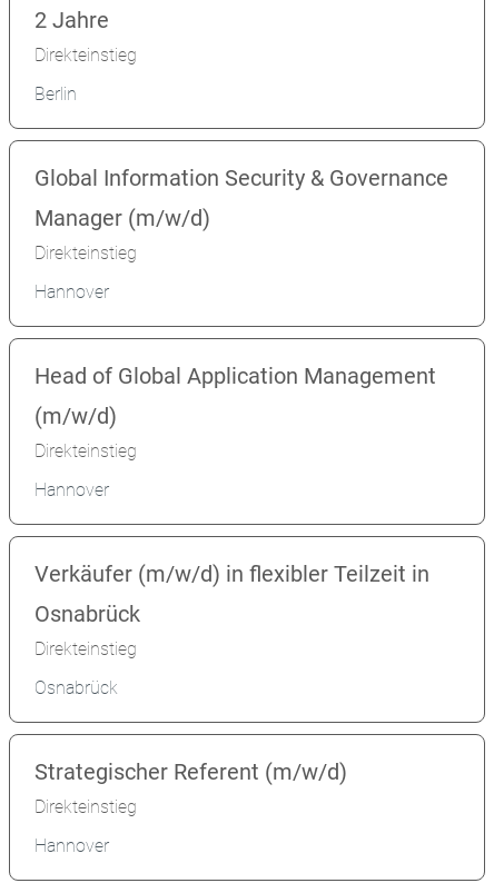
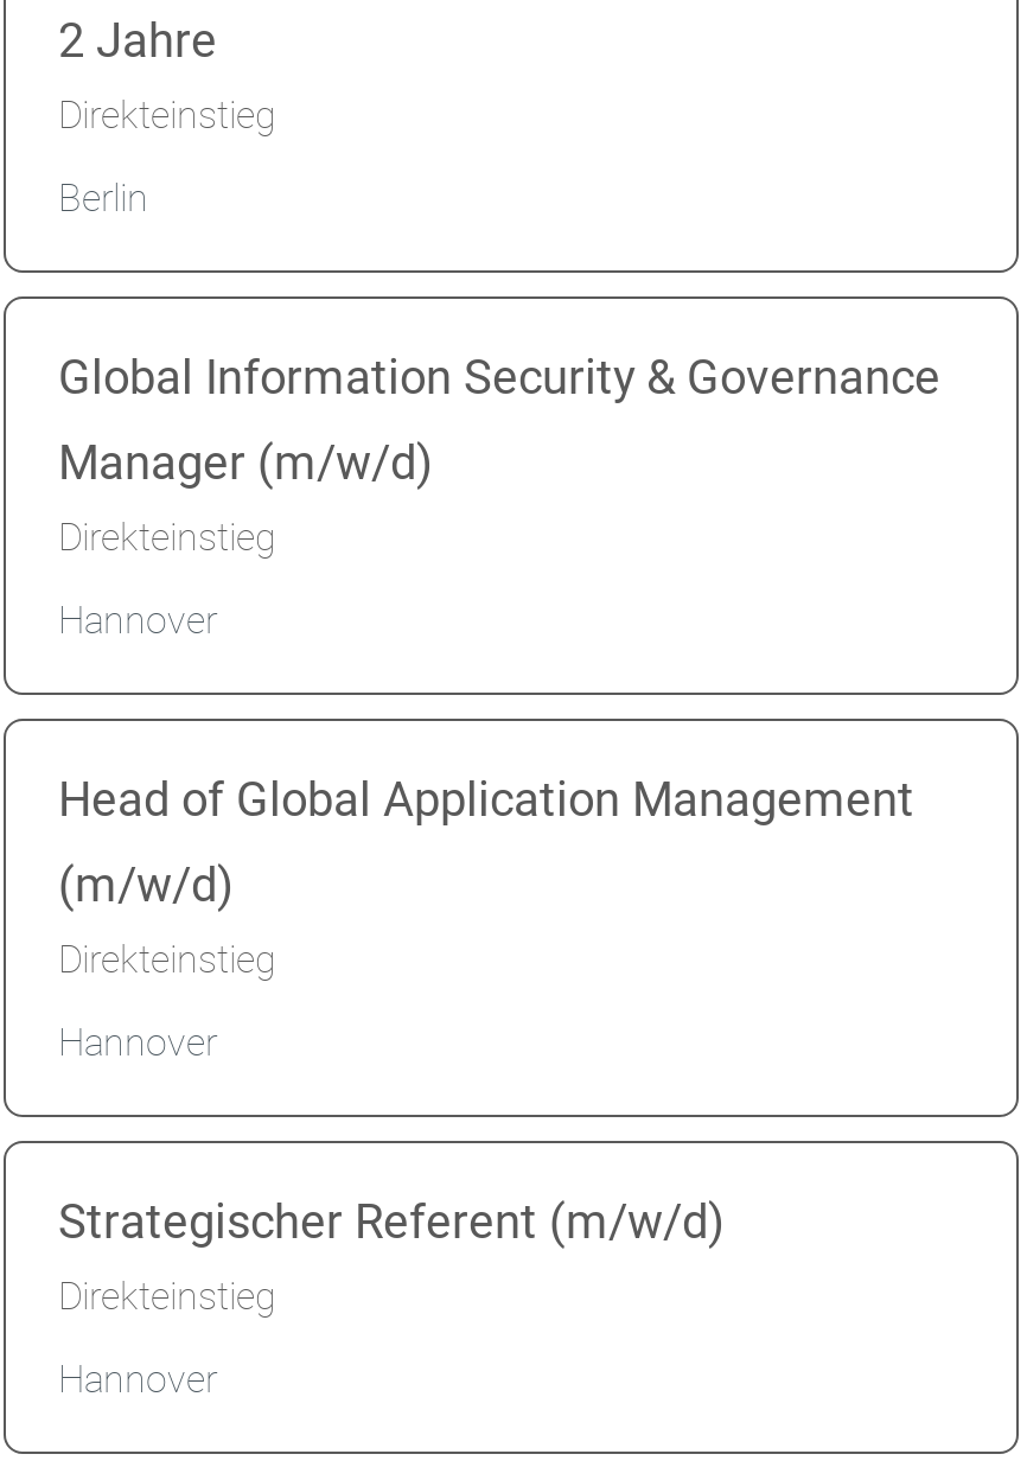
[34,561,429,699] Verkäufer (m/w/d) in flexibler Teilzeit in | Osnabrück | Direkteinstieg | Osnabrück -> none

